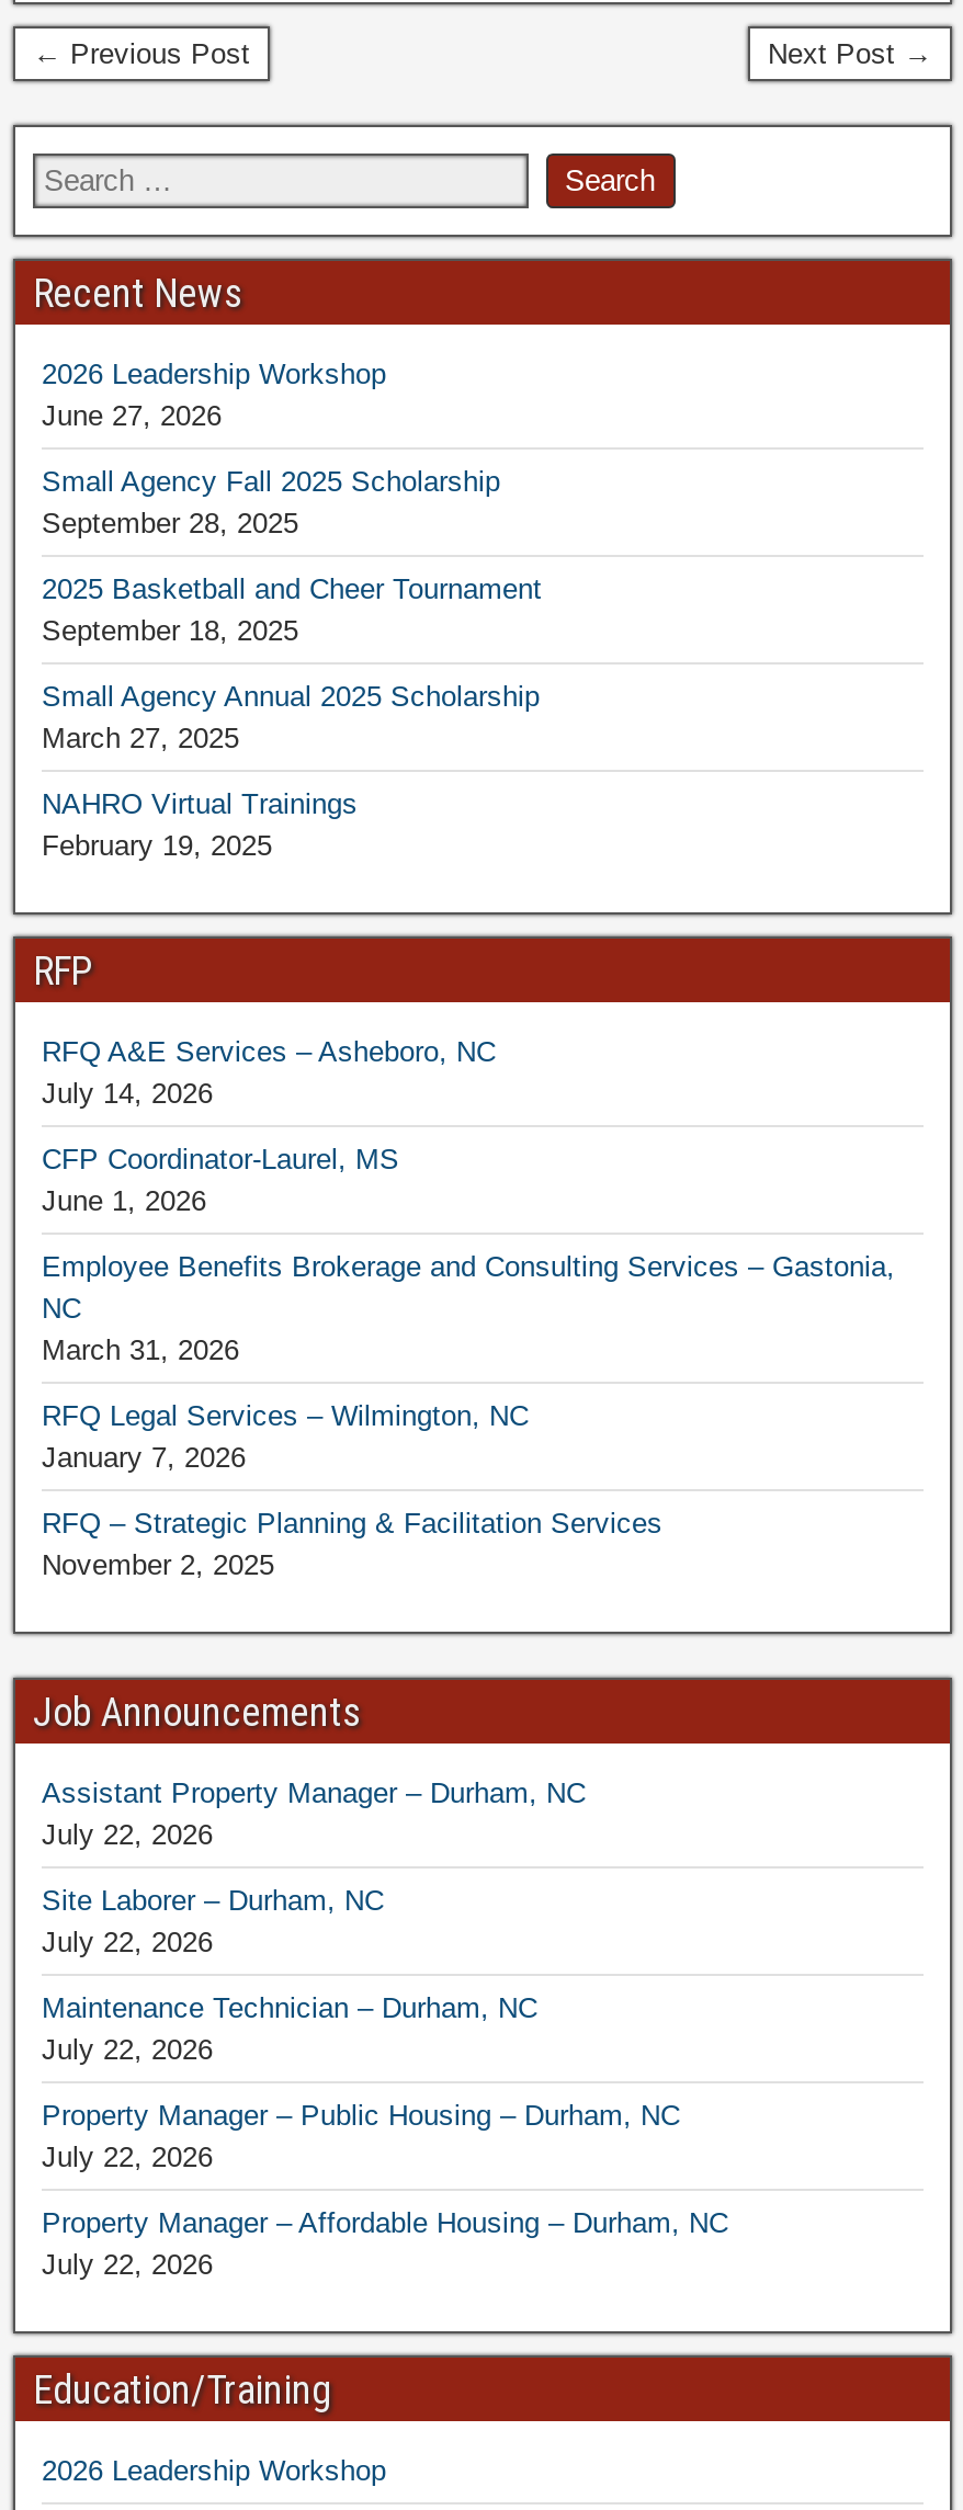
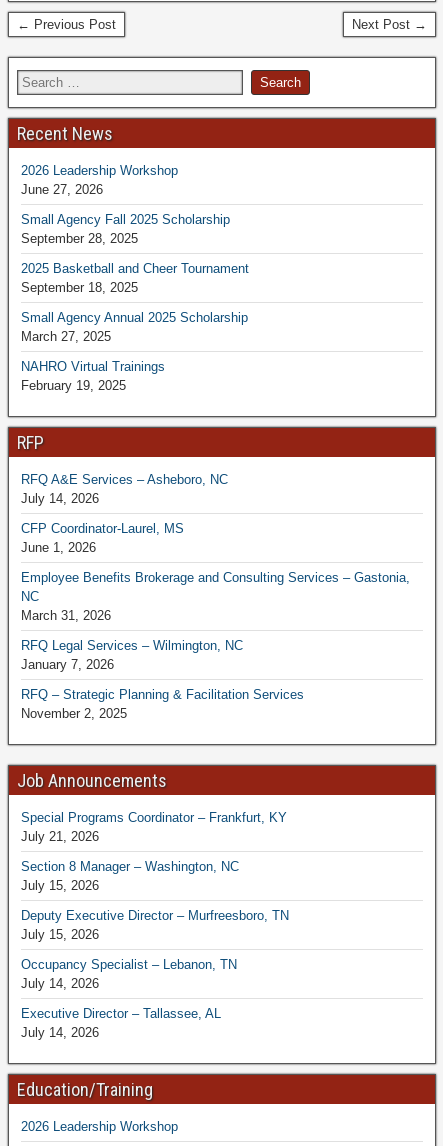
[42,1777,586,1852] Assistant Property Manager – Durham, NC | July 22, 2026 -> [21,810,287,844] Special Programs Coordinator – Frankfurt, KY | July 21, 2026
[42,1885,384,1959] Site Laborer – Durham, NC | July 22, 2026 -> [21,859,239,893] Section 8 Manager – Washington, NC | July 15, 2026
[42,1992,537,2067] Maintenance Technician – Durham, NC | July 22, 2026 -> [21,908,289,942] Deputy Executive Director – Murfreesboro, TN | July 15, 2026
[42,2100,680,2174] Property Manager – Public Housing – Durham, NC | July 22, 2026 -> [21,957,237,991] Occupancy Specialist – Lebanon, TN | July 14, 2026
[42,2207,728,2282] Property Manager – Affordable Housing – Durham, NC | July 22, 2026 -> [21,1006,221,1040] Executive Director – Tallassee, AL | July 14, 2026

